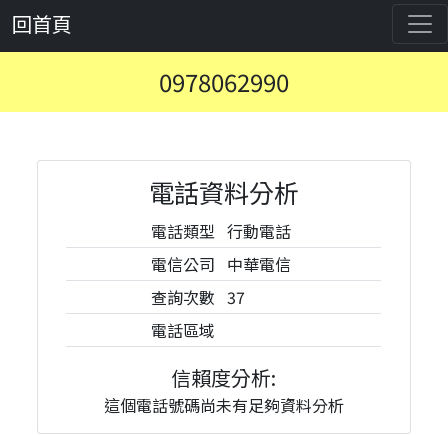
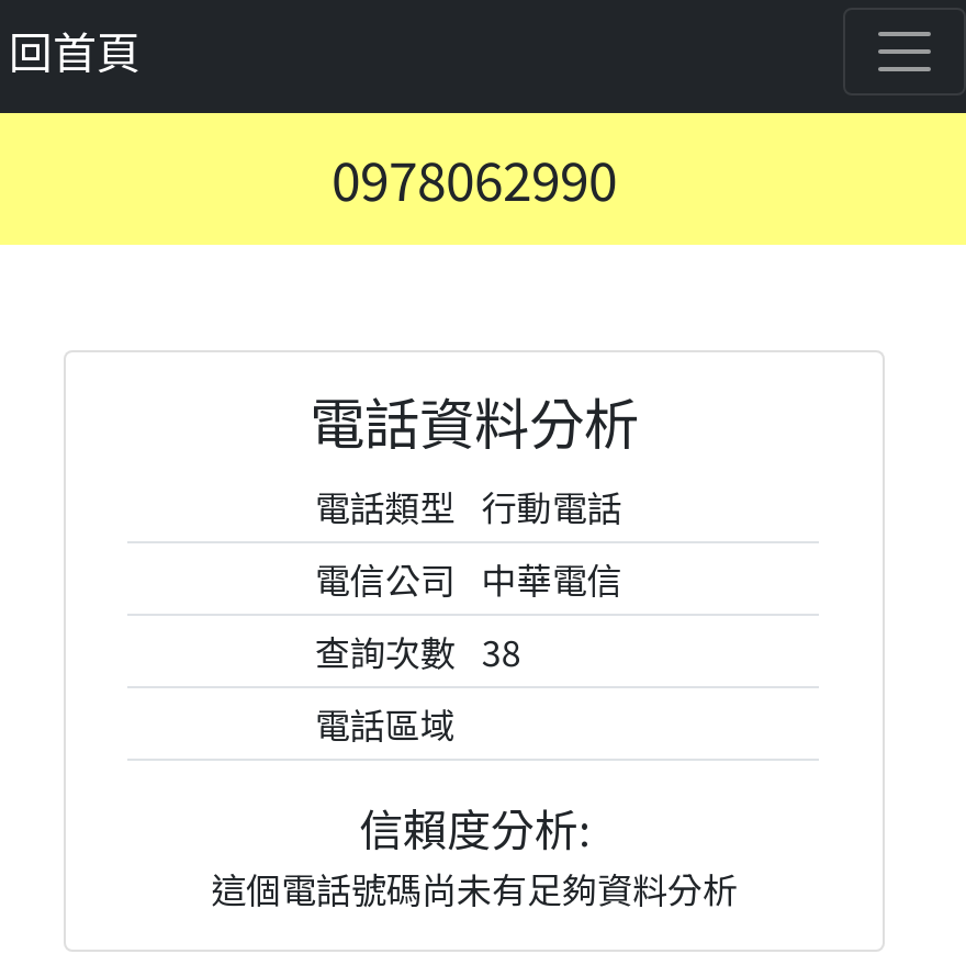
[151,285,245,309] 查詢次數 37 -> [315,625,521,677] 查詢次數 38

